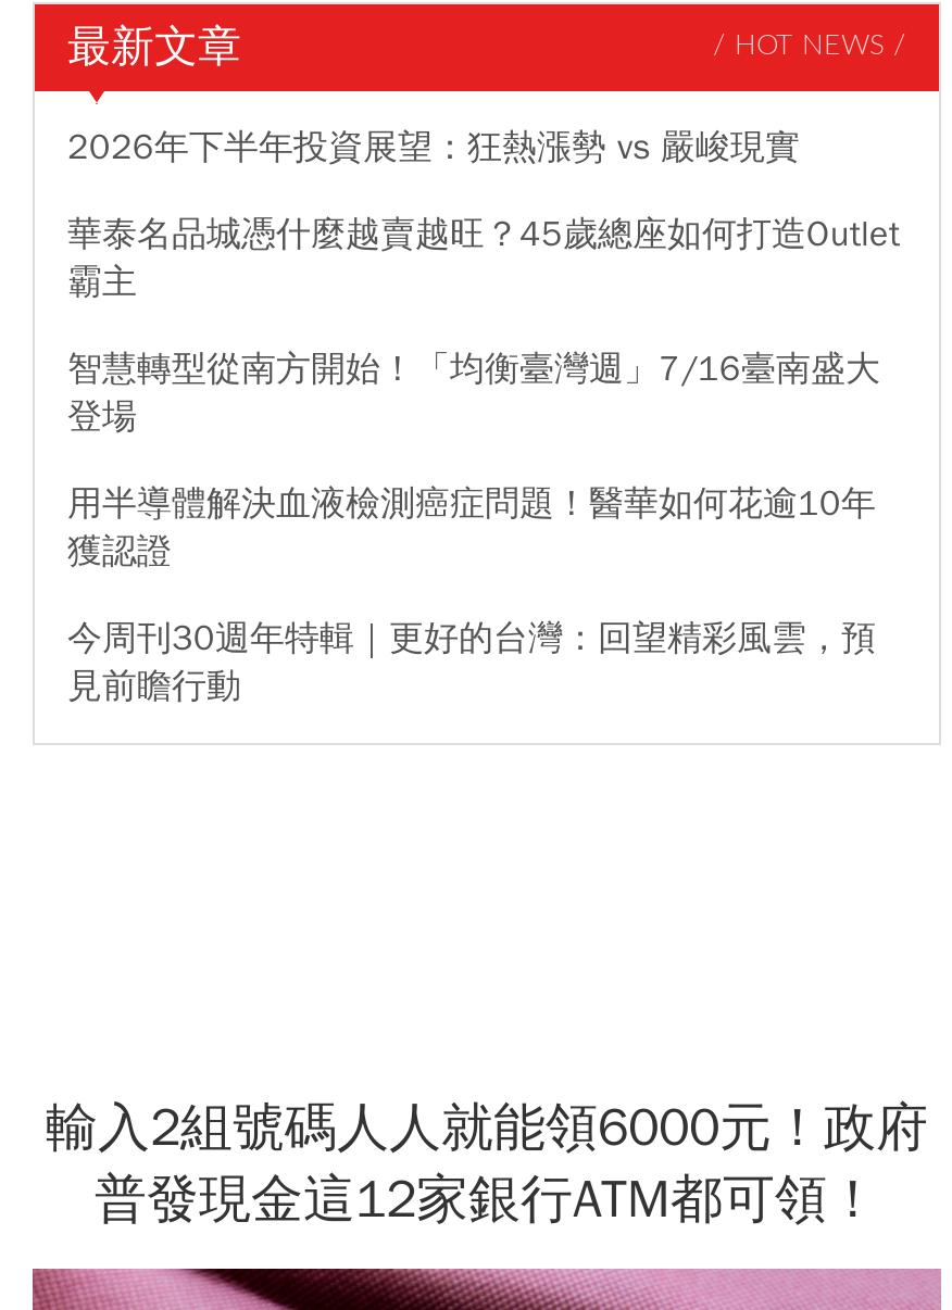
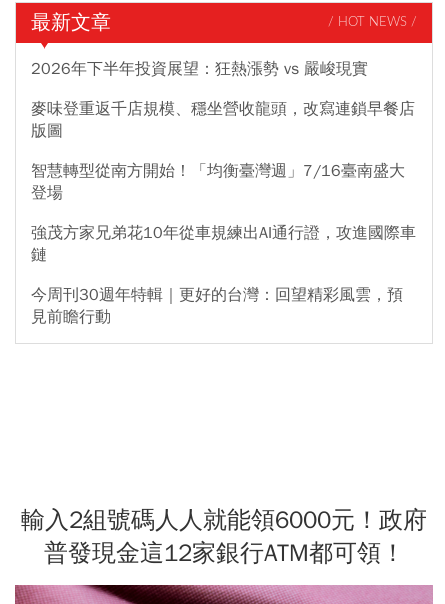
[67,213,900,304] 華泰名品城憑什麼越賣越旺？45歲總座如何打造Outlet | 霸主 -> [31,99,415,141] 麥味登重返千店規模、穩坐營收龍頭，改寫連鎖早餐店 | 版圖
[67,482,876,573] 用半導體解決血液檢測癌症問題！醫華如何花逾10年 | 獲認證 -> [31,223,416,265] 強茂方家兄弟花10年從車規練出AI通行證，攻進國際車 | 鏈

